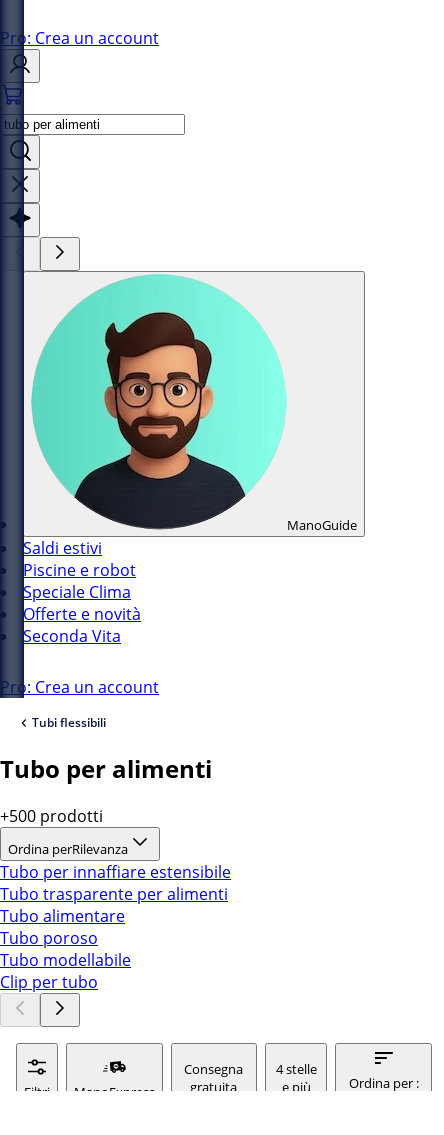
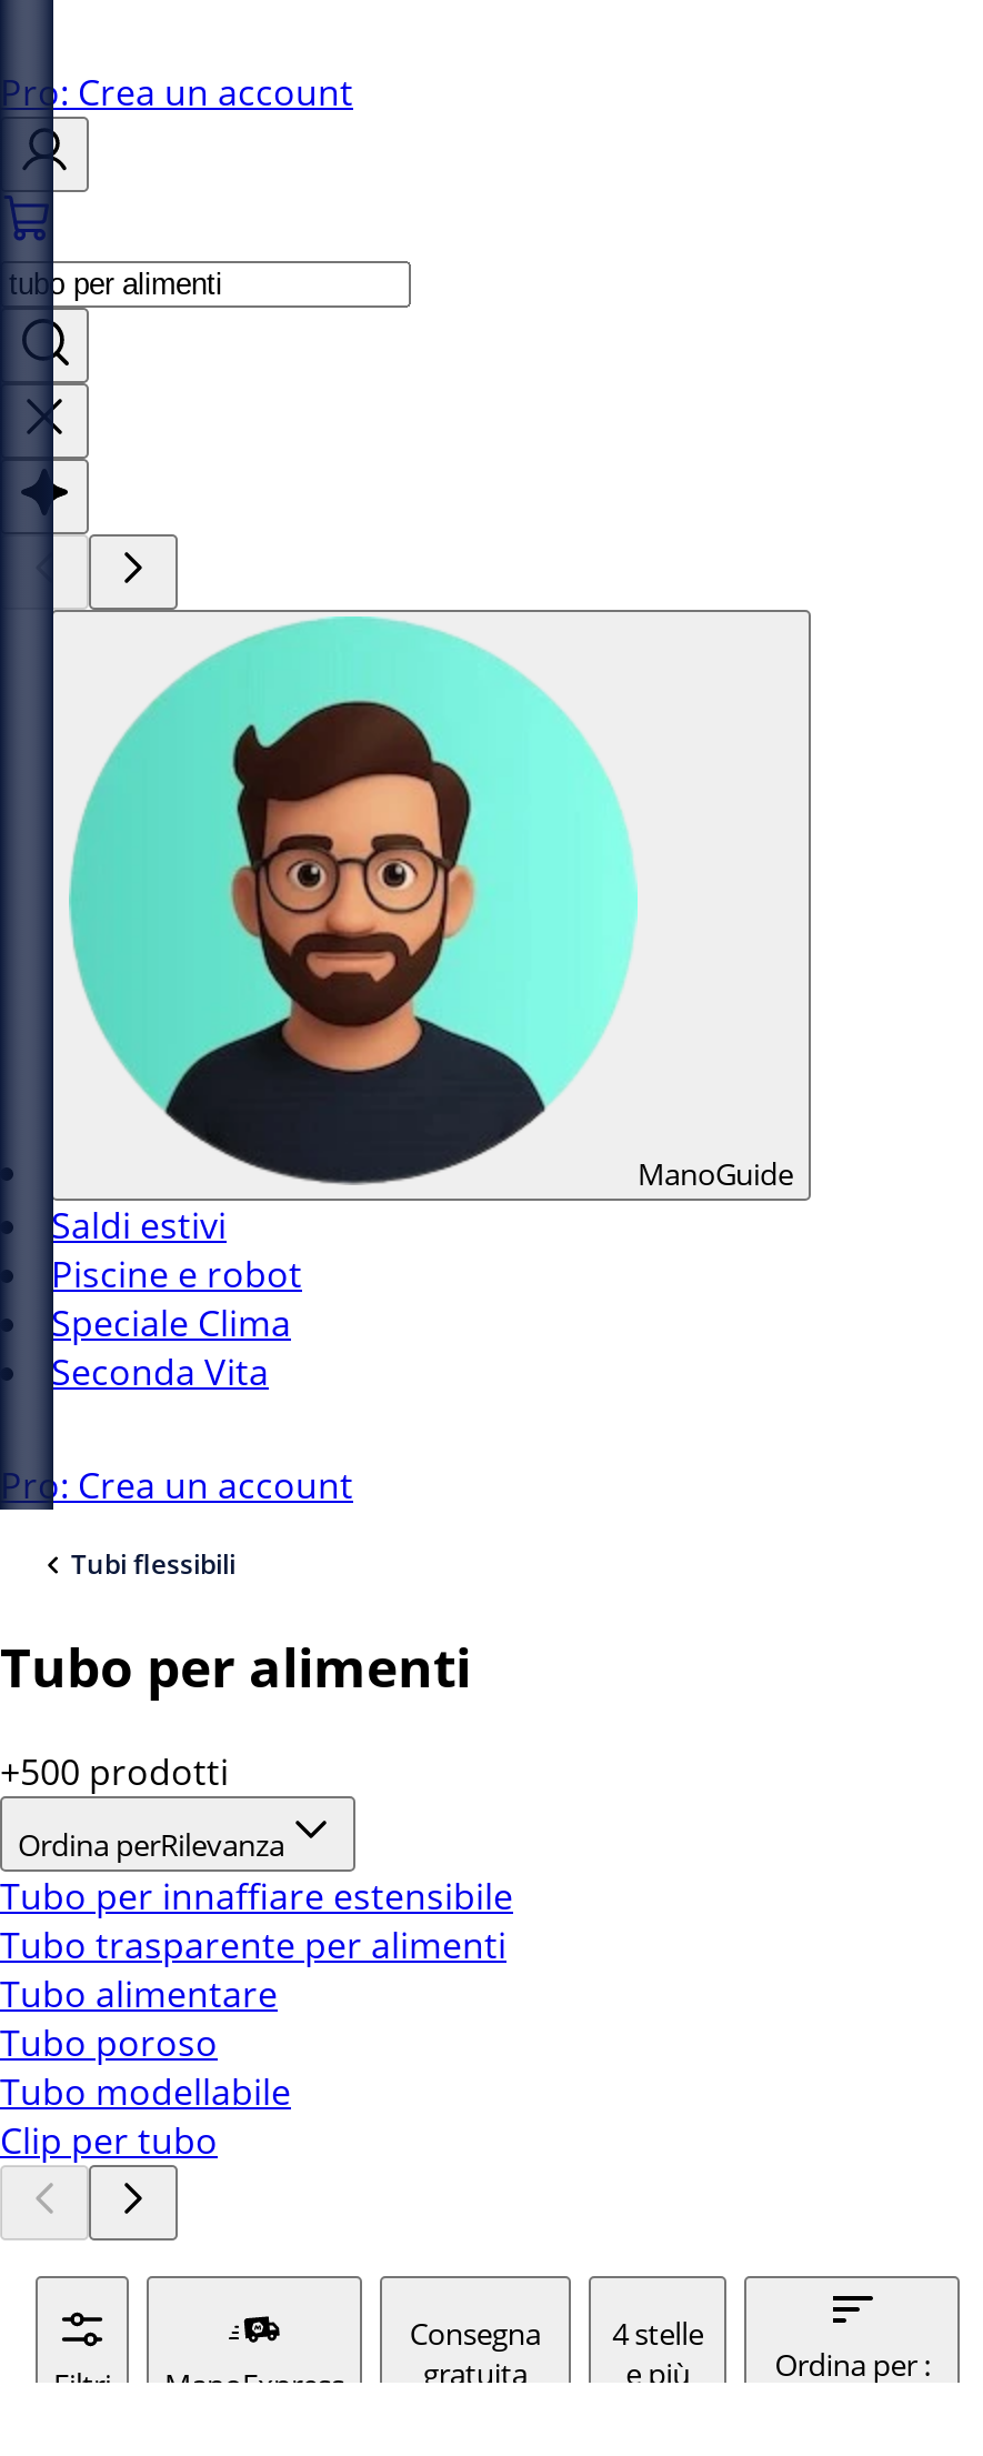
[23,603,141,625] Offerte e novità -> none

